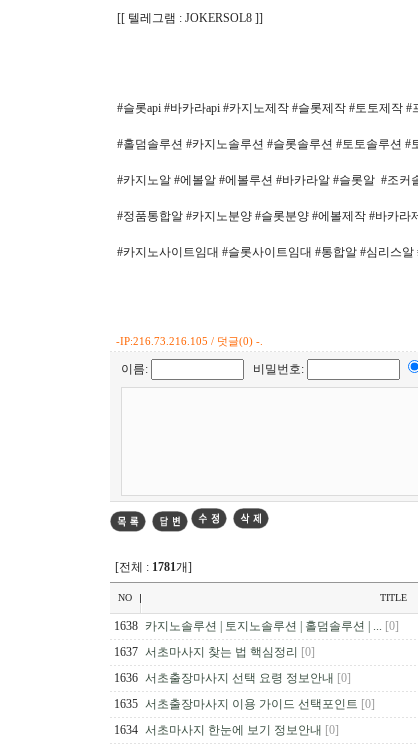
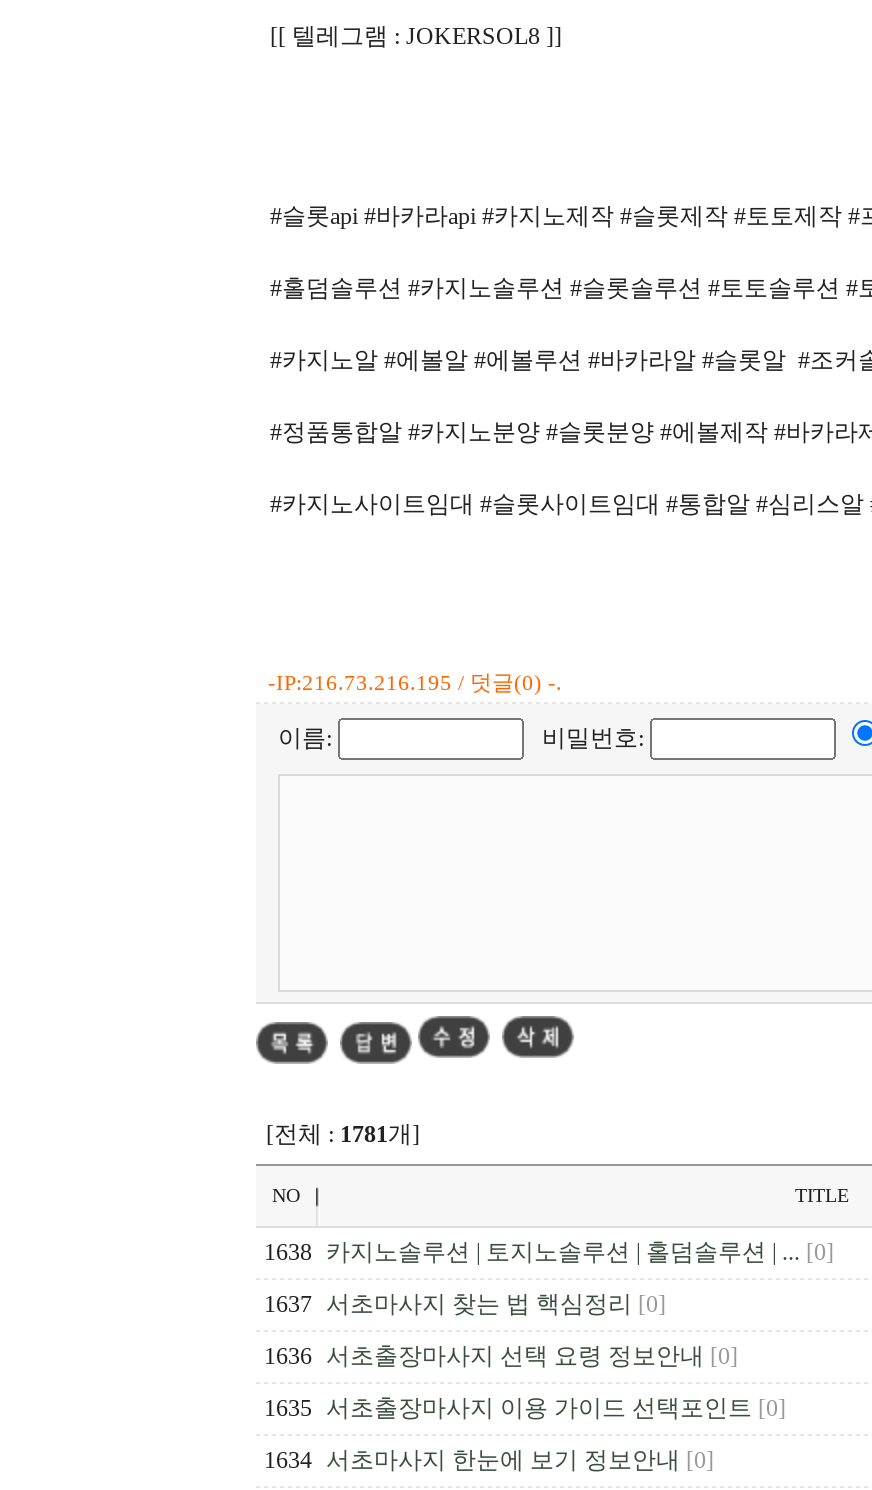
[110,335,263,347] -IP:216.73.216.105 / 덧글(0) -. -> [256,670,562,694] -IP:216.73.216.195 / 덧글(0) -.

